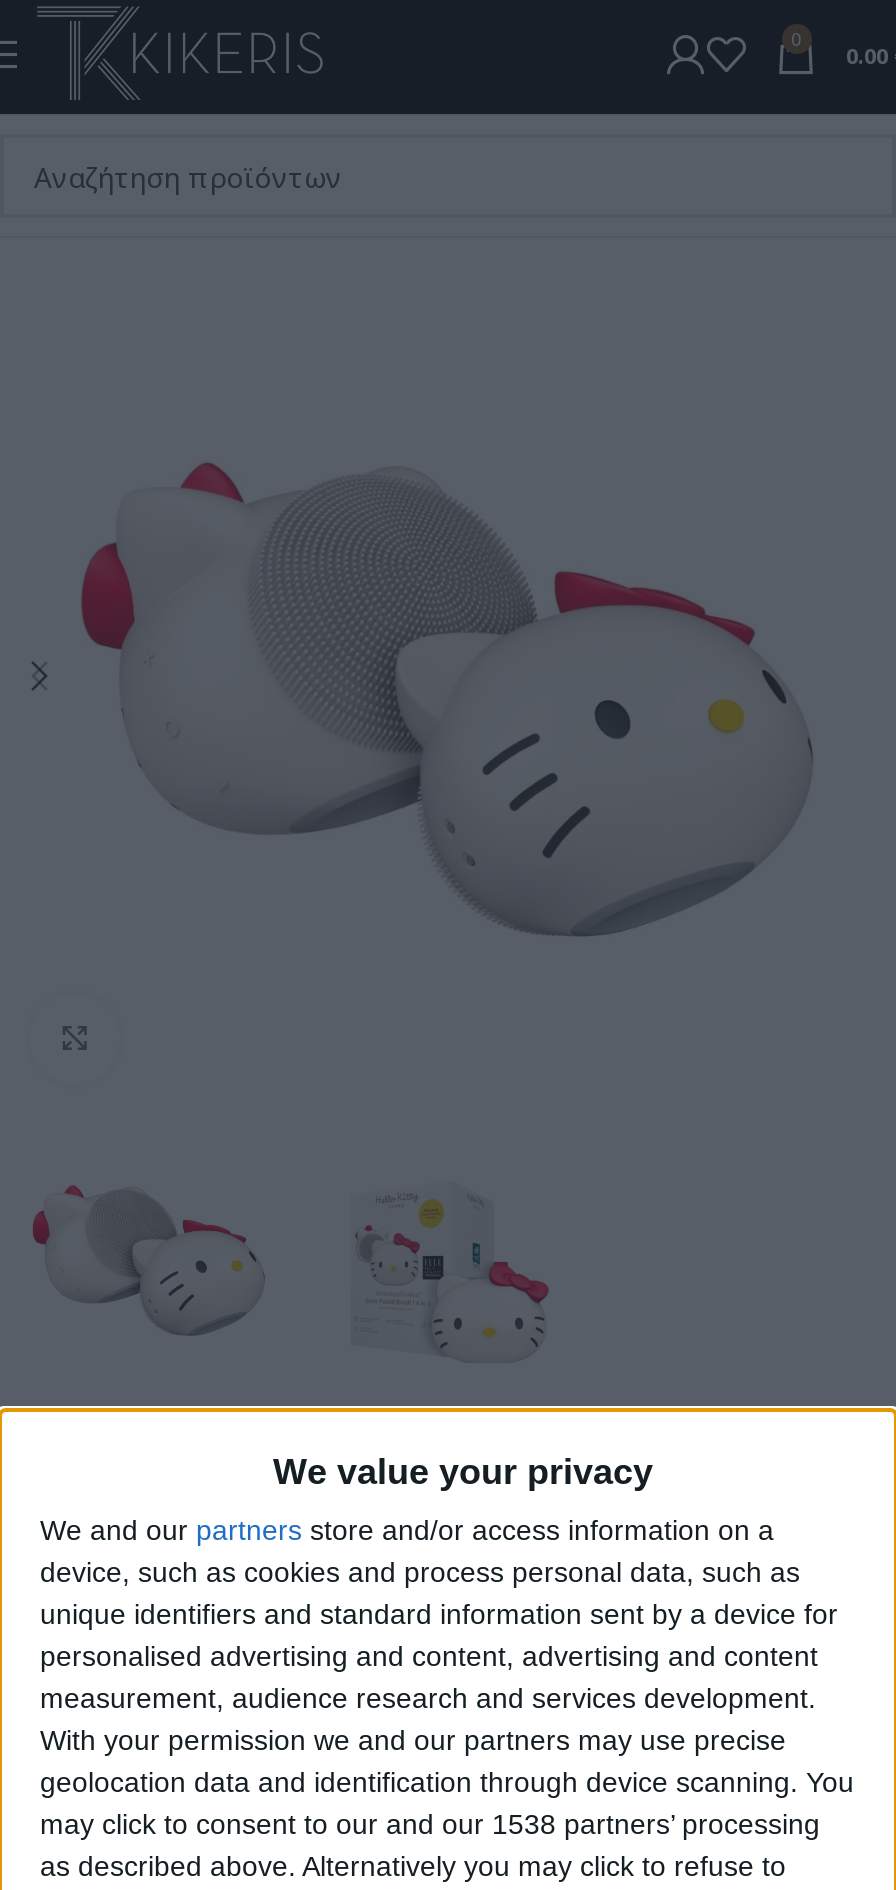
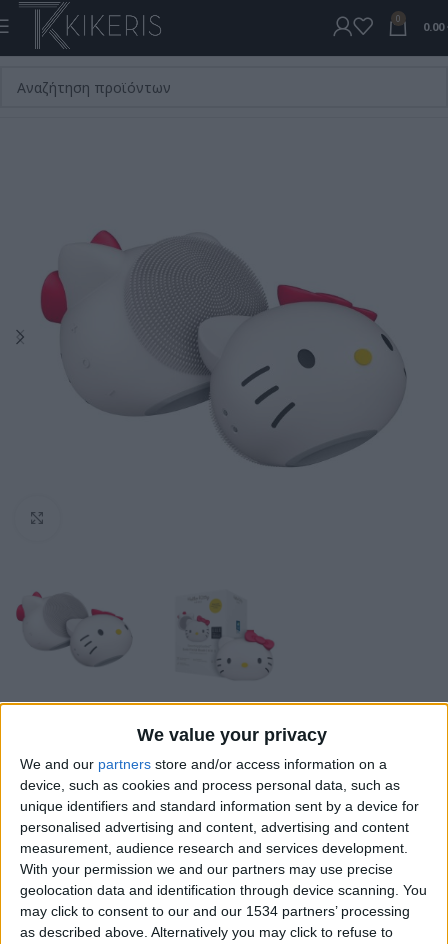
[40,1809,820,1841] may click to consent to our and our 1538 partners’ processing -> [20,903,410,919] may click to consent to our and our 1534 partners’ processing

